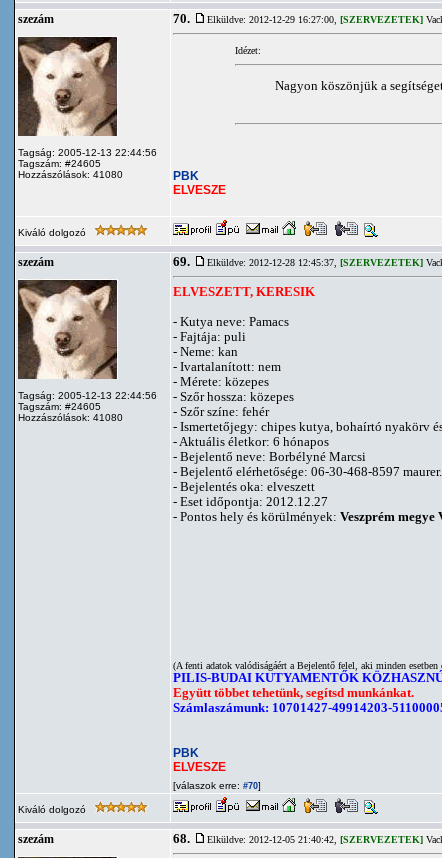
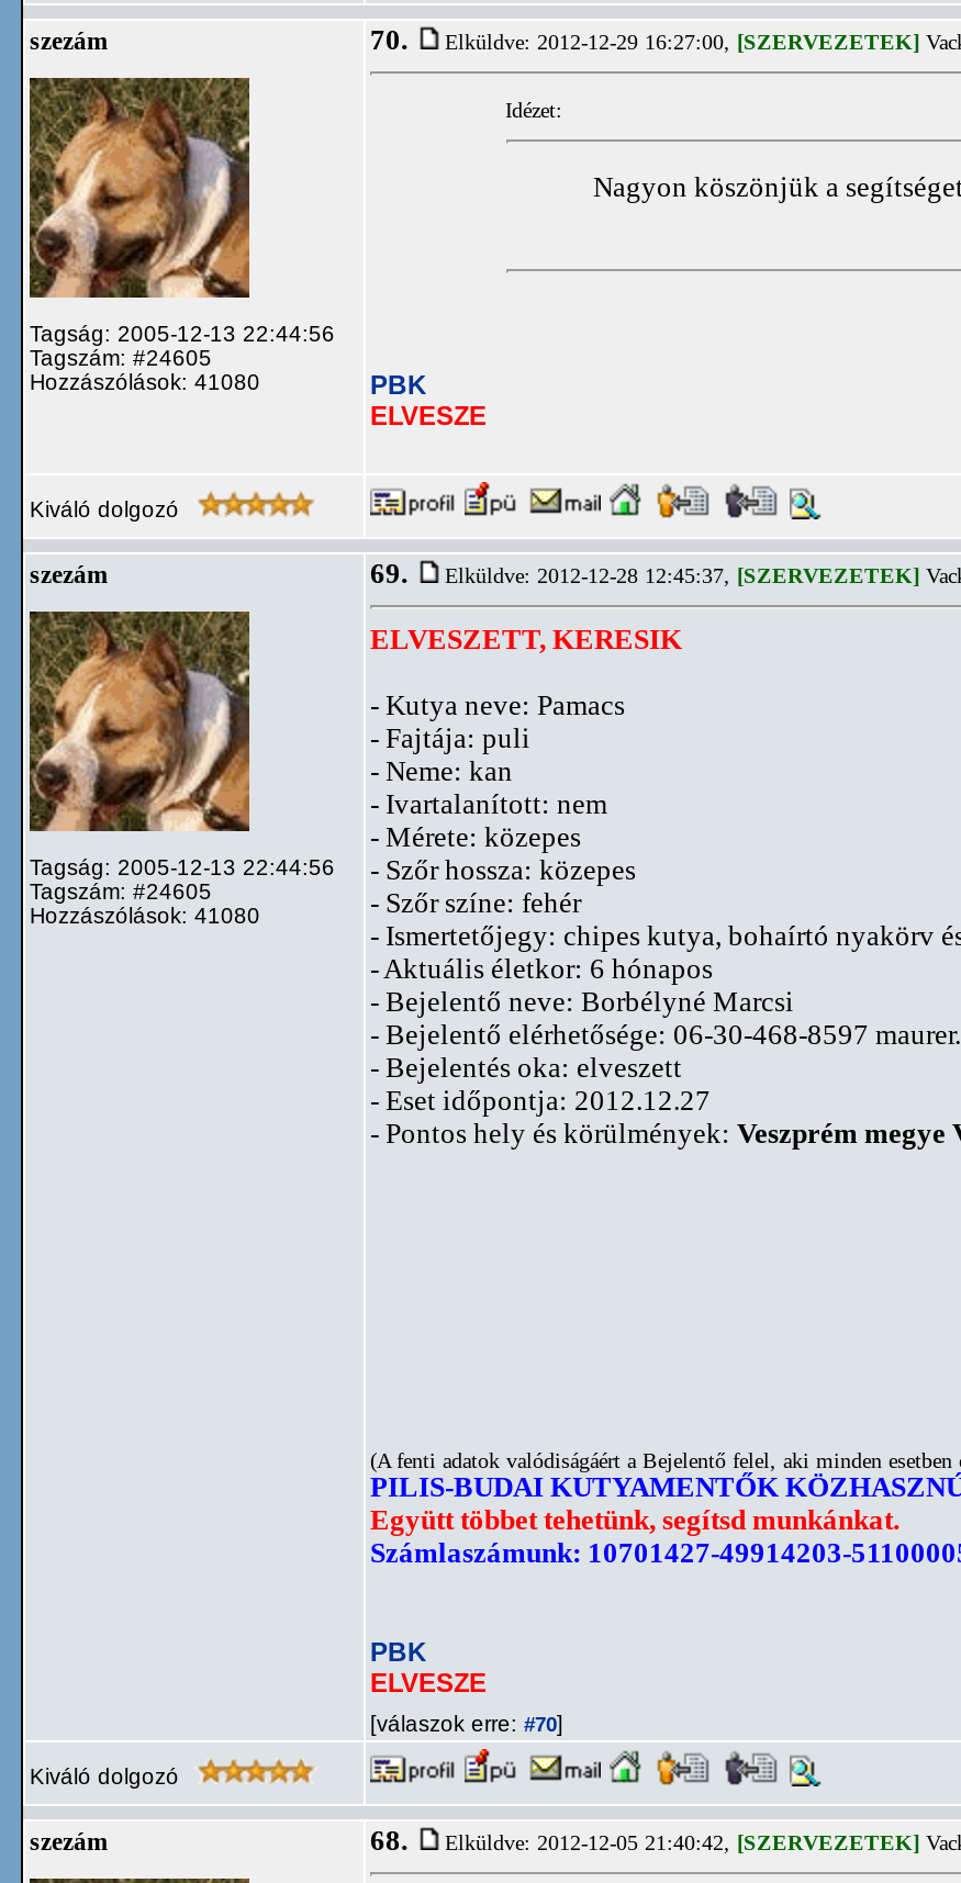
[18,37,118,137] [image] -> [30,78,252,300] [image]
[18,280,118,380] [image] -> [30,612,252,833] [image]

